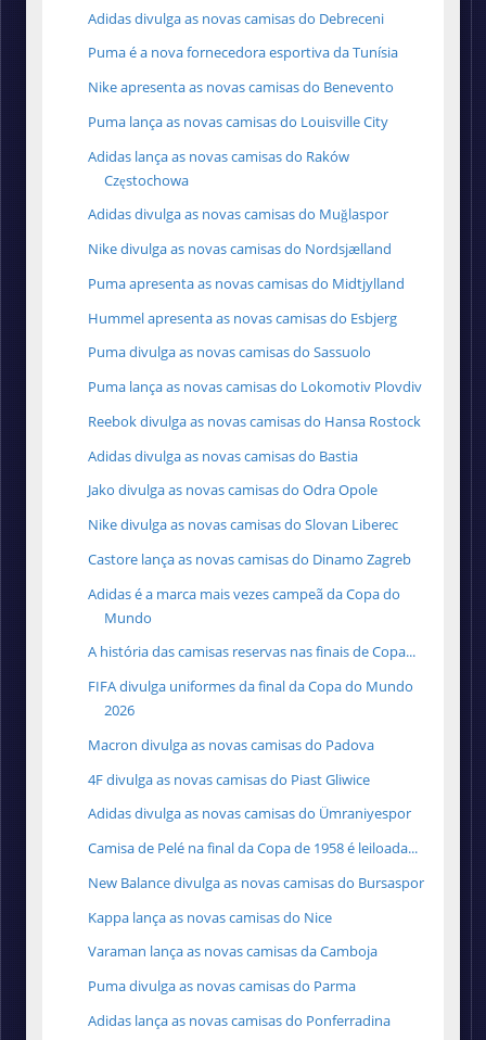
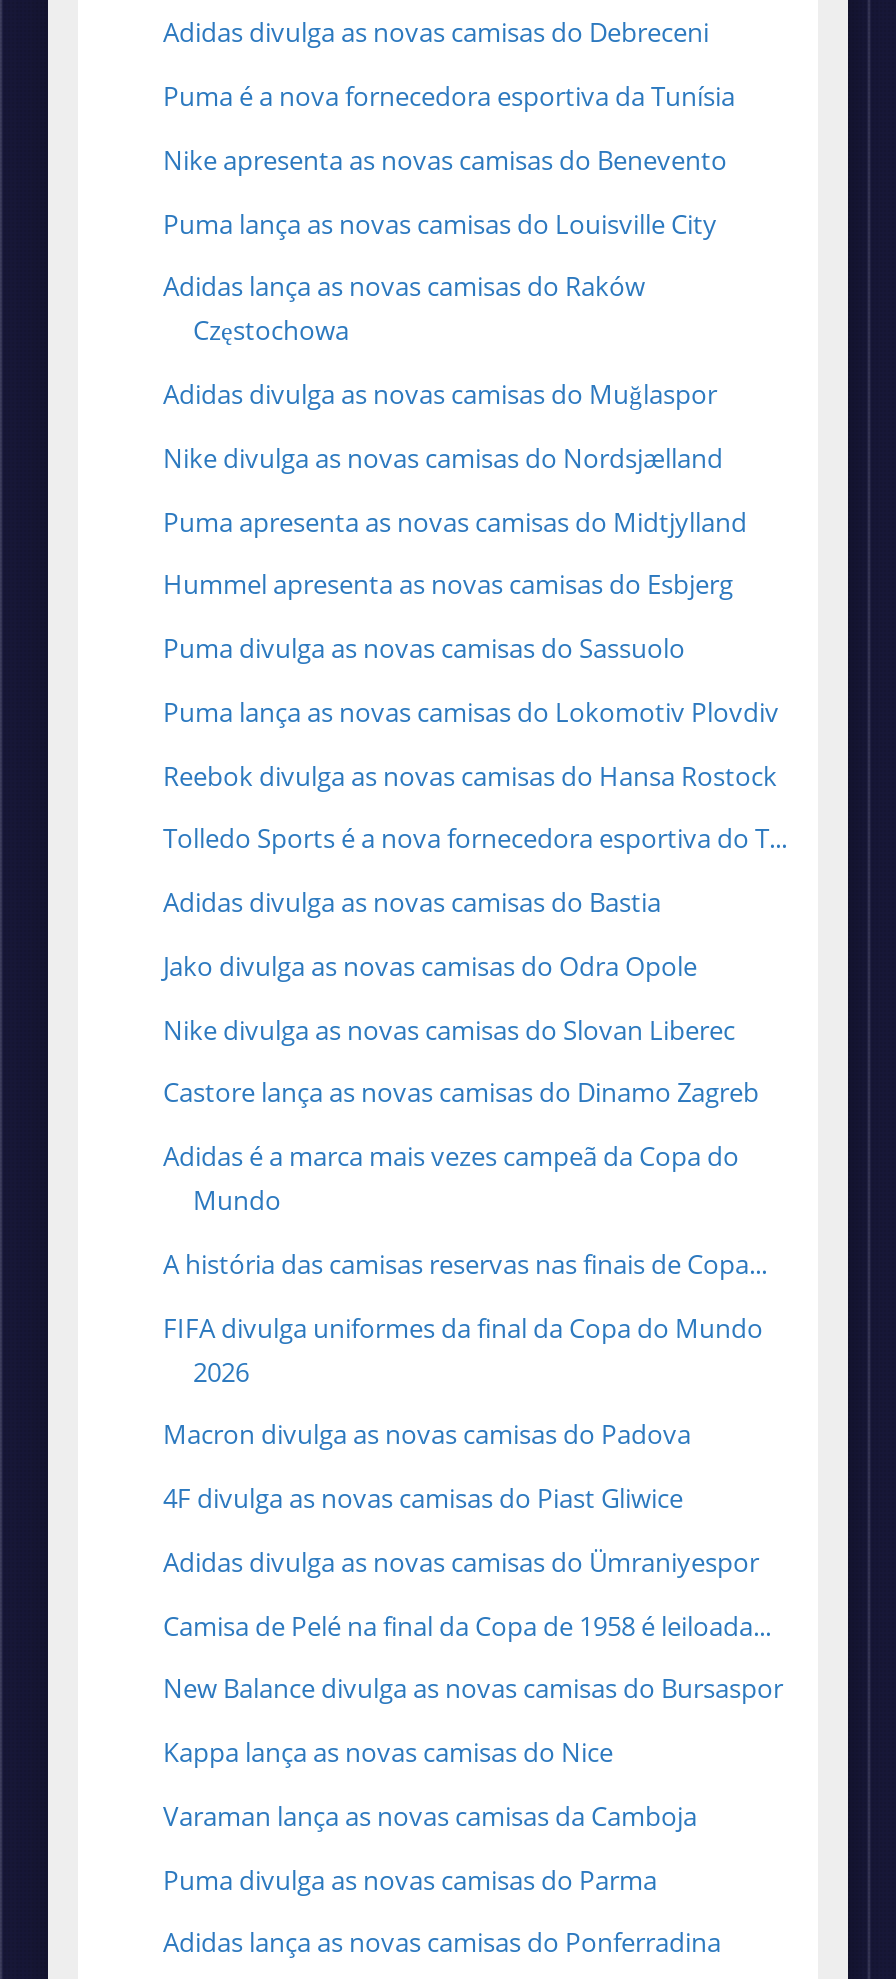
none -> [163,821,787,857] Tolledo Sports é a nova fornecedora esportiva do T...

